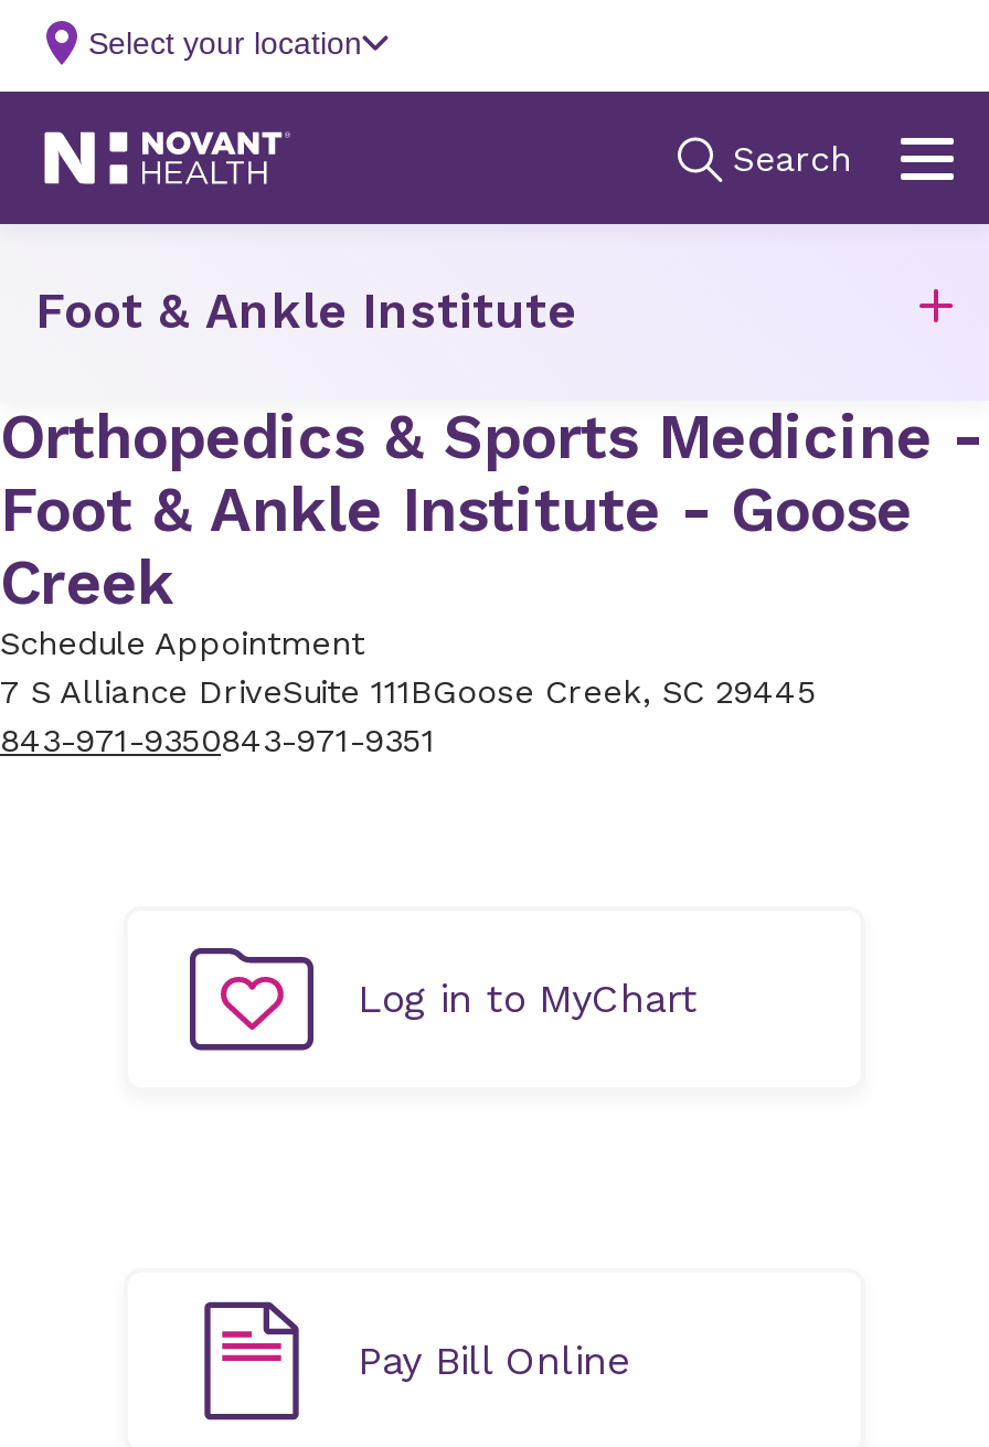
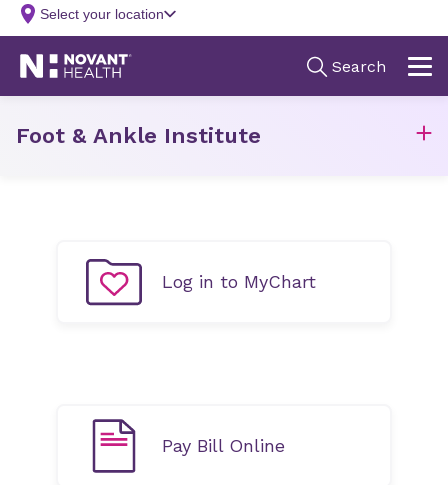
[0,401,982,760] Orthopedics & Sports Medicine - | Foot & Ankle Institute - Goose | Creek | Schedule Appointment | 7 S Alliance DriveSuite 111BGoose Creek, SC 29445 | 843-971-9350843-971-9351 -> none

